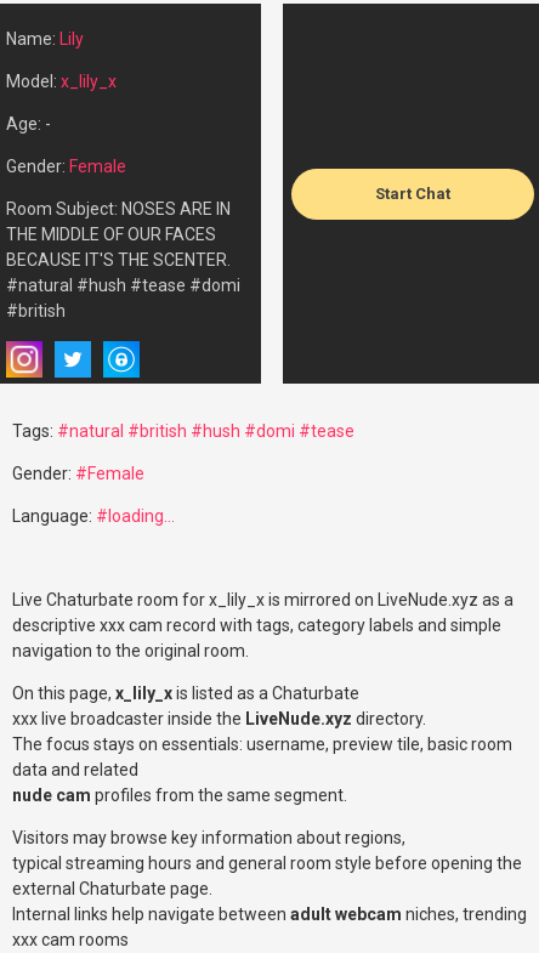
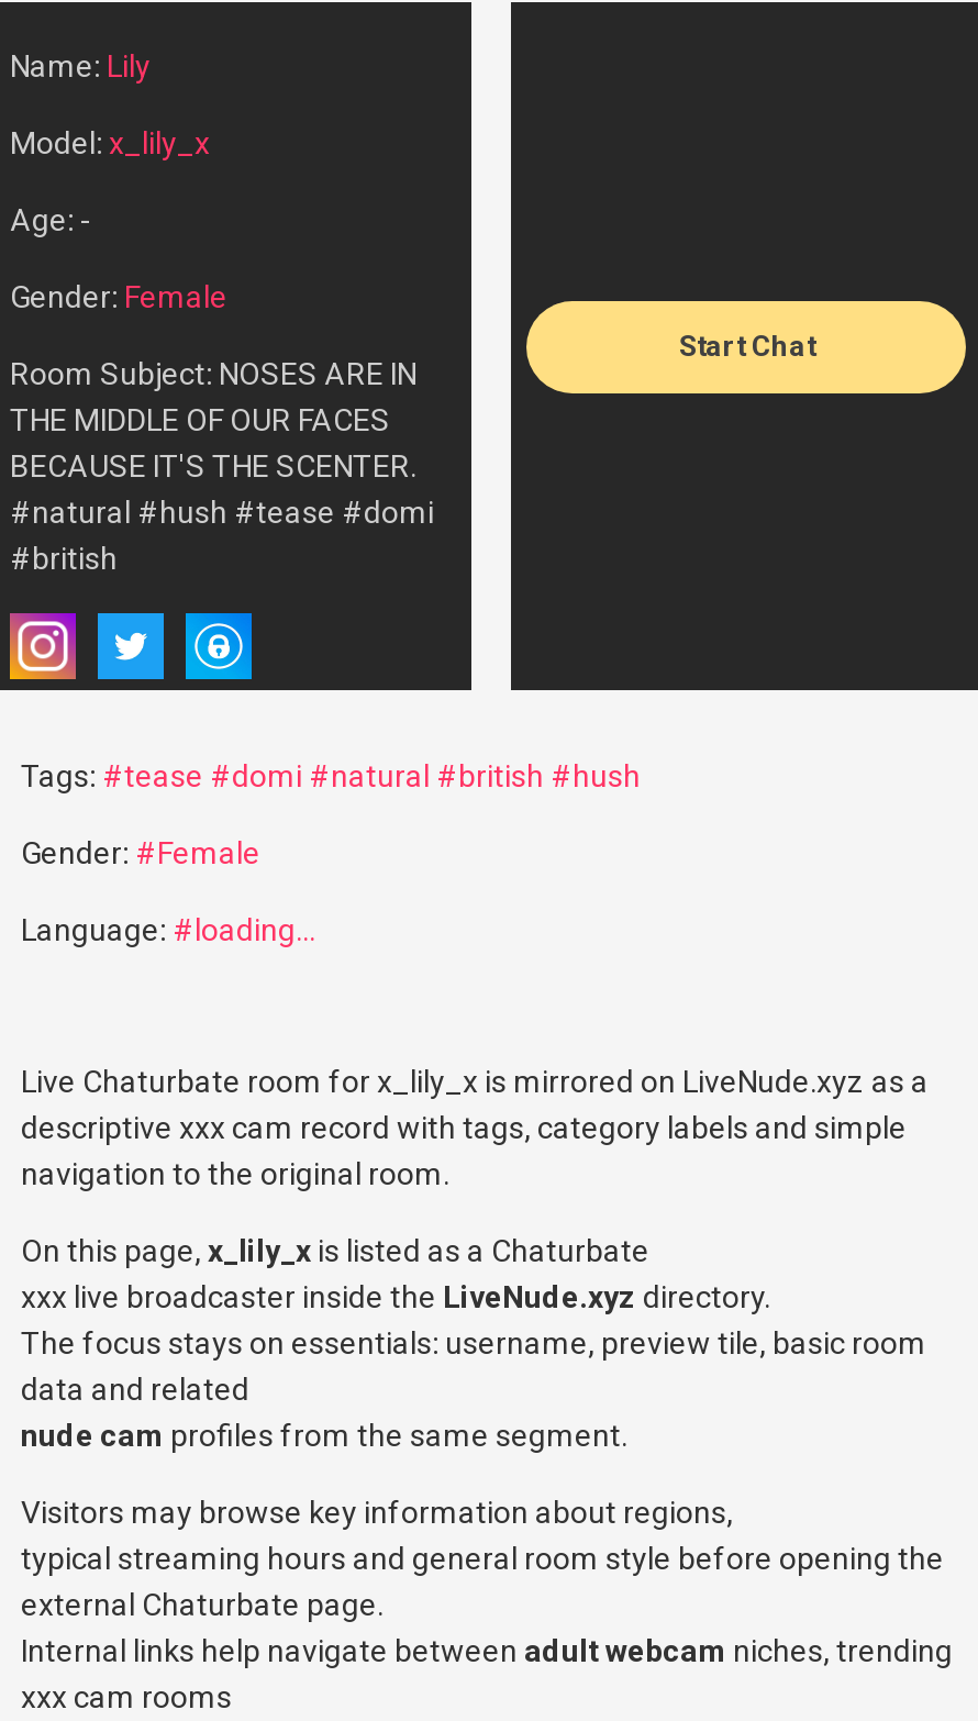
[12,422,354,441] Tags: #natural #british #hush #domi #tease -> [21,759,641,794] Tags: #tease #domi #natural #british #hush

